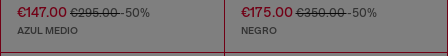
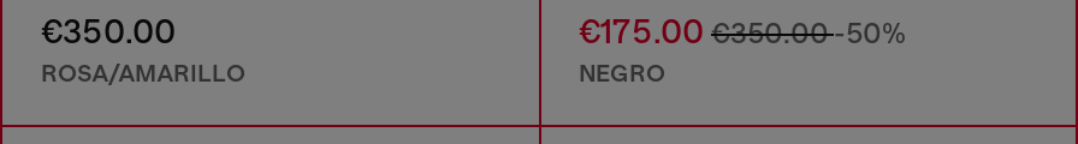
[17,4,150,37] €147.00 €295.00-50% | AZUL MEDIO -> [41,11,245,89] €350.00 | ROSA/AMARILLO

